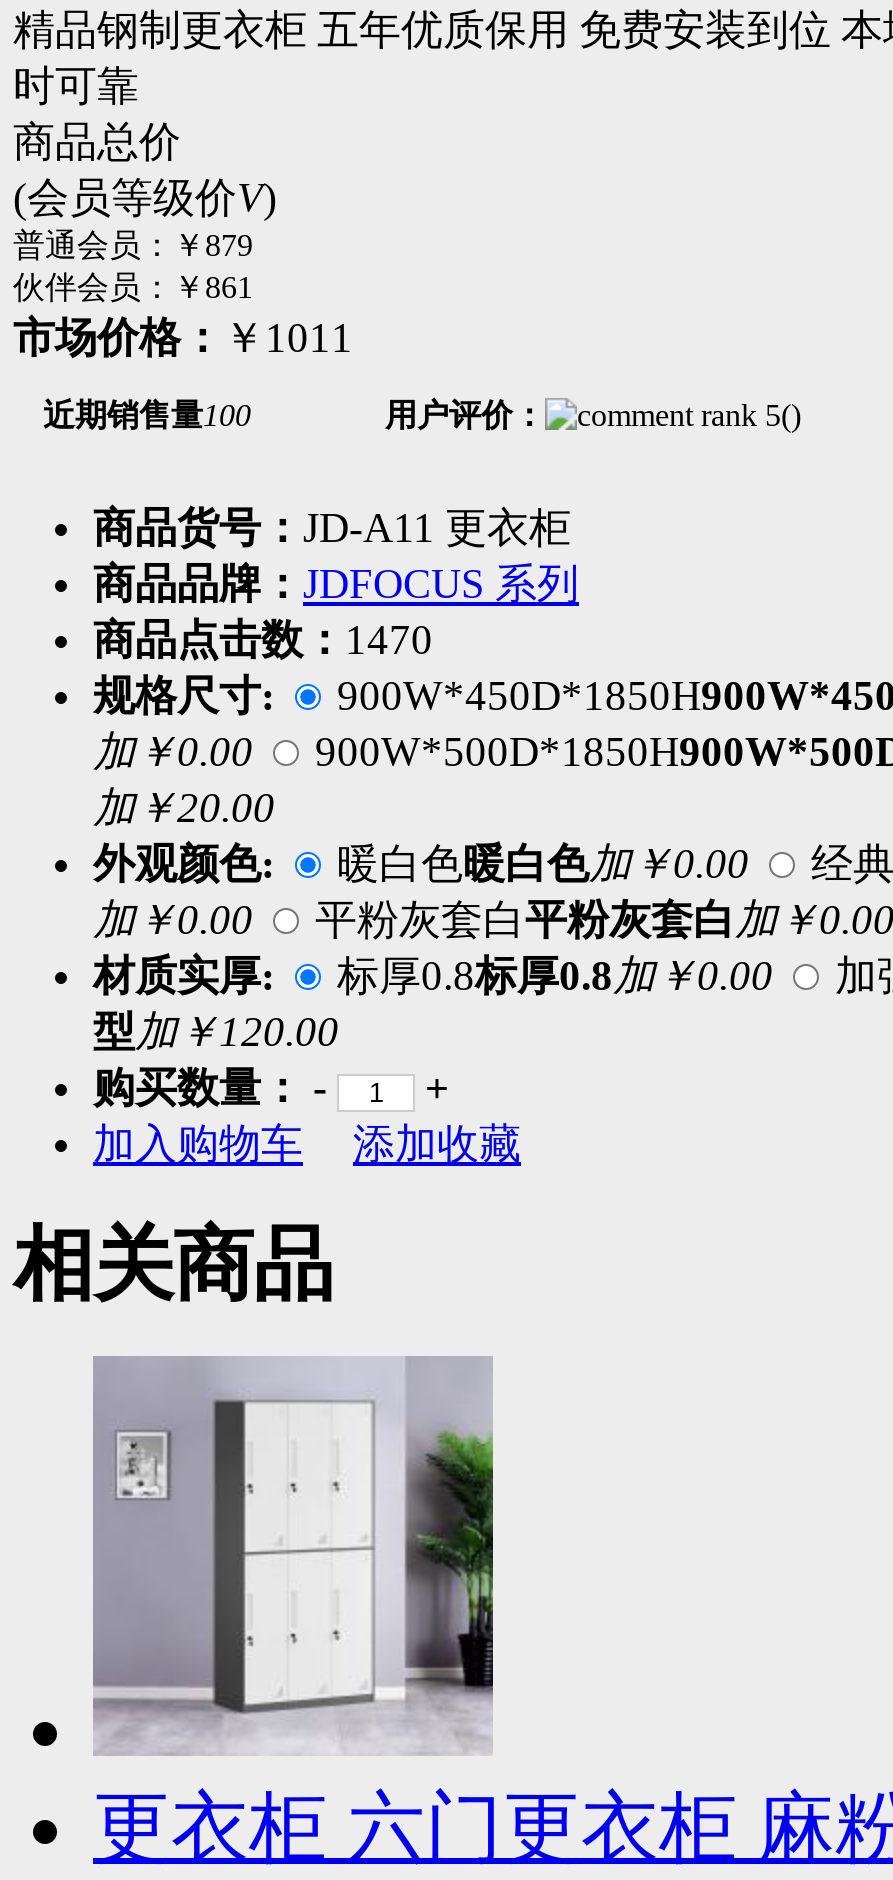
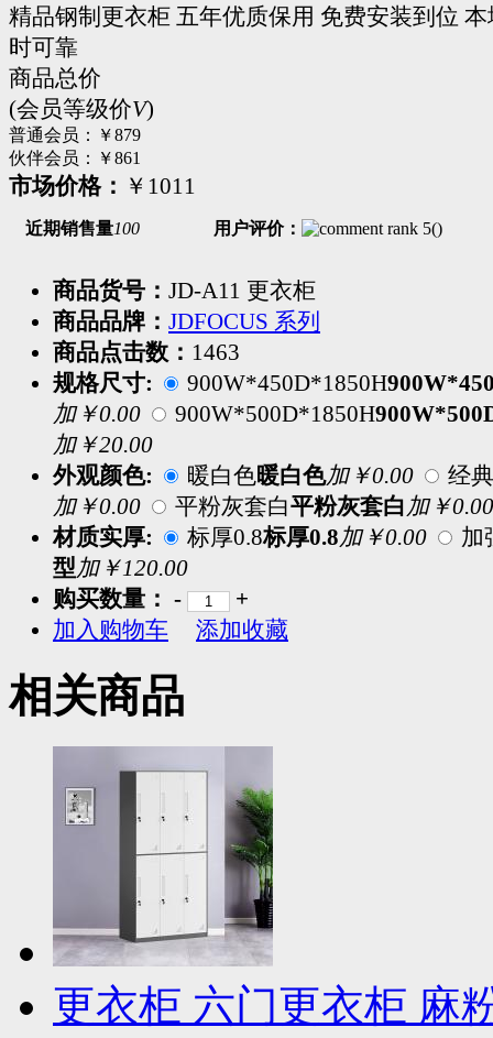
[93,616,433,664] 商品点击数：1470 -> [53,339,240,365] 商品点击数：1463

